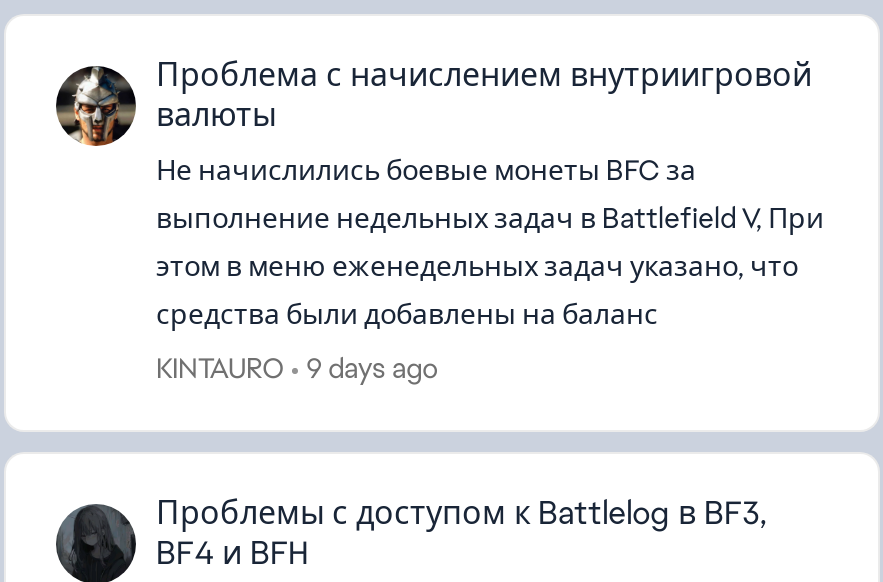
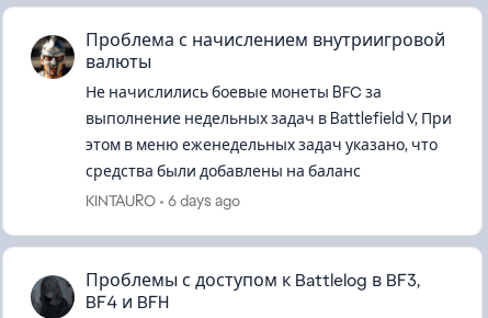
[156,351,438,387] KINTAURO 9 days ago -> [86,191,240,211] KINTAURO 6 days ago

